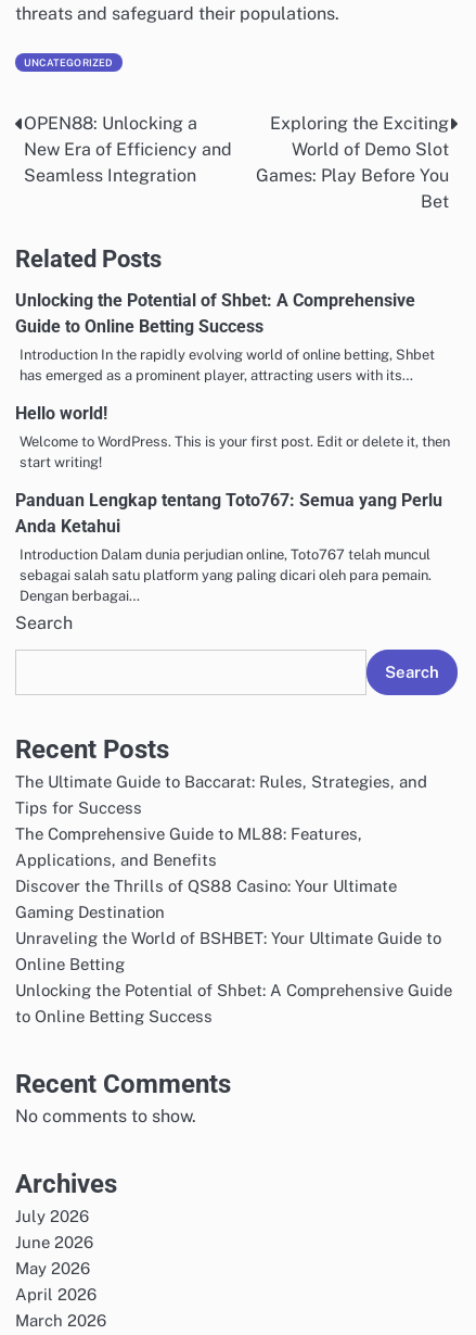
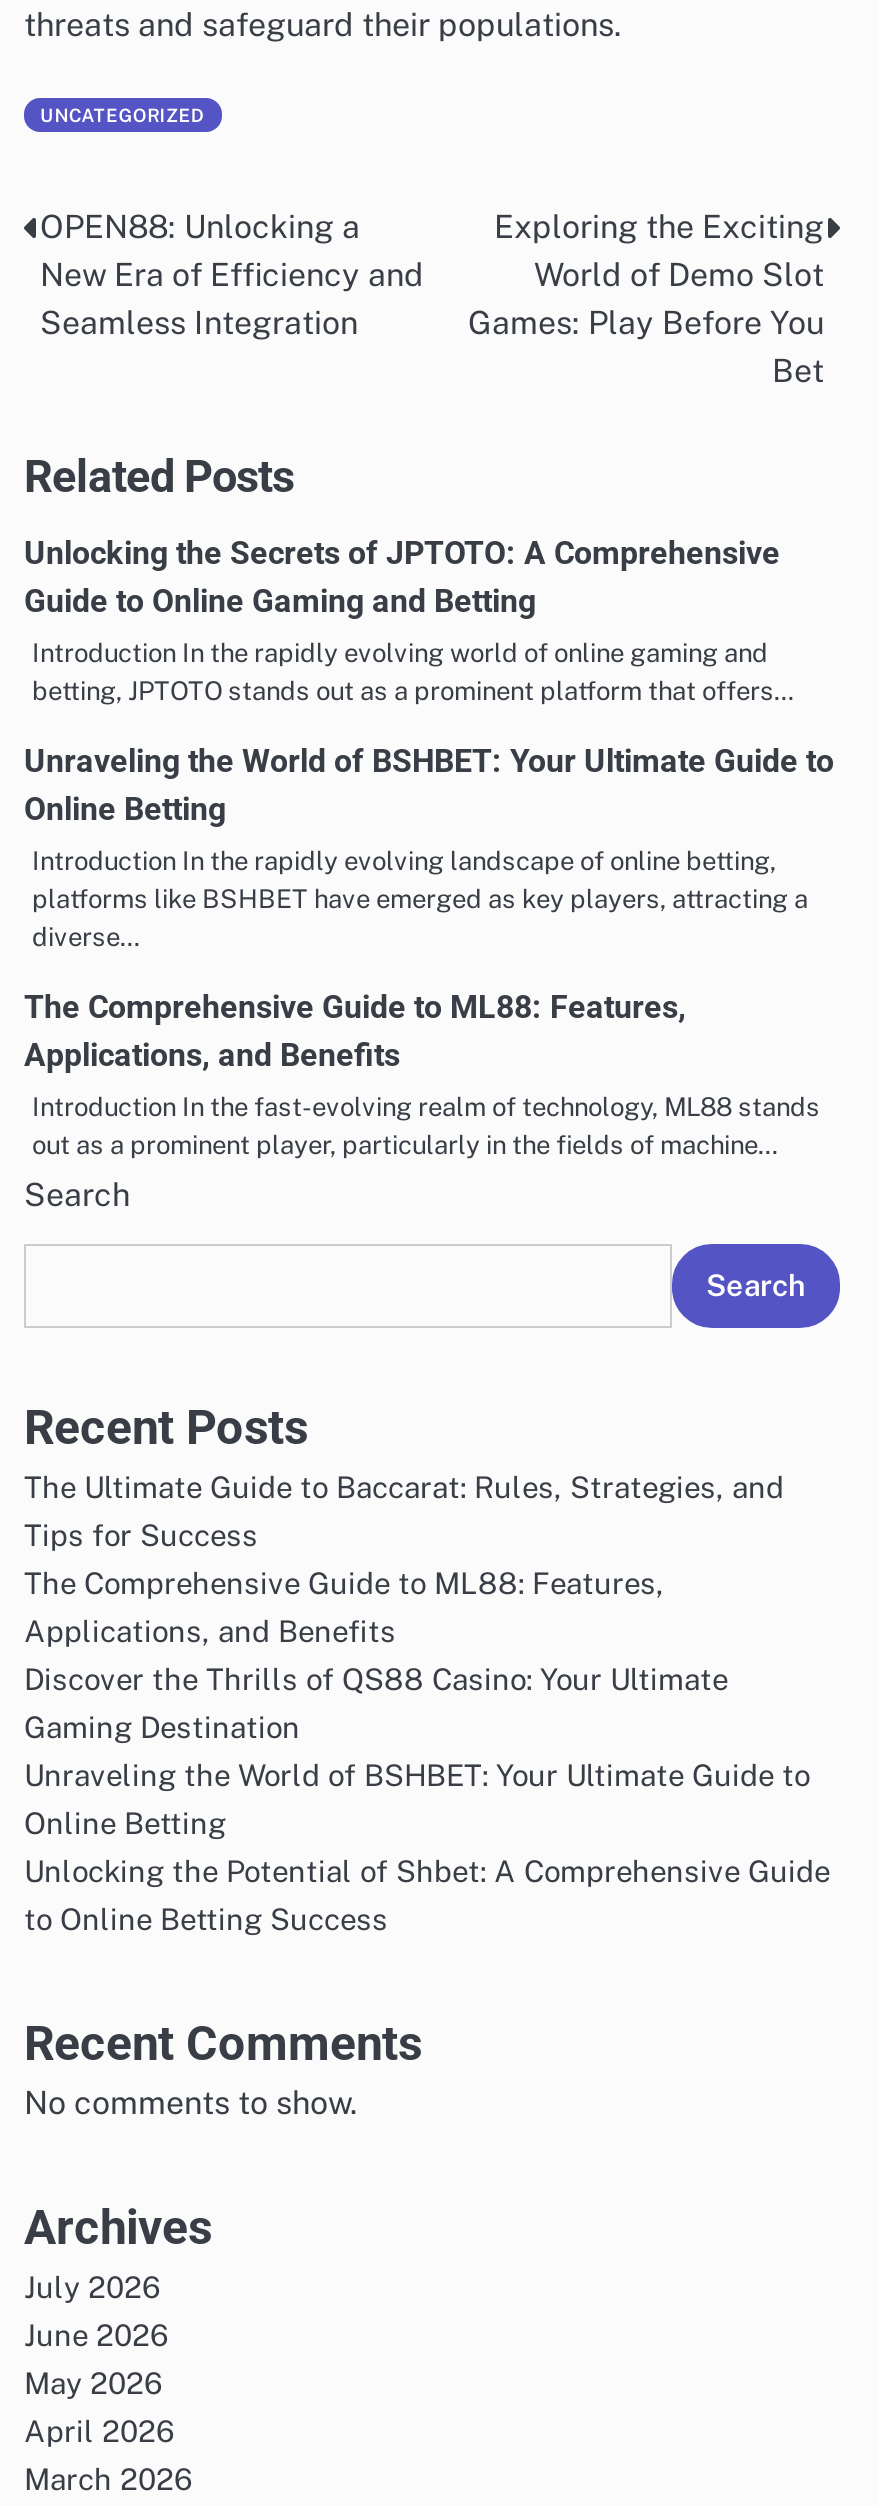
[15,290,415,336] Unlocking the Potential of Shbet: A Comprehensive | Guide to Online Betting Success -> [24,533,780,619] Unlocking the Secrets of JPTOTO: A Comprehensive | Guide to Online Gaming and Betting
[20,346,435,383] Introduction In the rapidly evolving world of online betting, Shbet | has emerged as a prominent player, attracting users with its… -> [32,637,794,705] Introduction In the rapidly evolving world of online gaming and | betting, JPTOTO stands out as a prominent platform that offers…
[15,403,107,423] Hello world! -> [24,741,834,827] Unraveling the World of BSHBET: Your Ultimate Guide to | Online Betting
[20,433,450,470] Welcome to WordPress. This is your first post. Edit or delete it, then | start writing! -> [32,845,808,951] Introduction In the rapidly evolving landscape of online betting, | platforms like BSHBET have emerged as key players, attracting a | diverse…
[15,489,442,536] Panduan Lengkap tentang Toto767: Semua yang Perlu | Anda Ketahui -> [24,987,686,1073] The Comprehensive Guide to ML88: Features, | Applications, and Benefits
[20,546,432,604] Introduction Dalam dunia perjudian online, Toto767 telah muncul | sebagai salah satu platform yang paling dicari oleh para pemain. | Dengan berbagai… -> [32,1091,820,1159] Introduction In the fast-evolving realm of technology, ML88 stands | out as a prominent player, particularly in the fields of machine…

